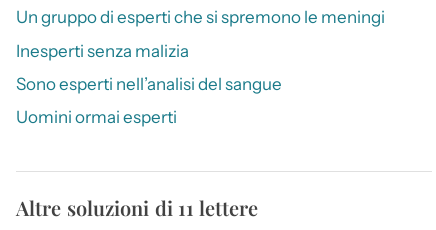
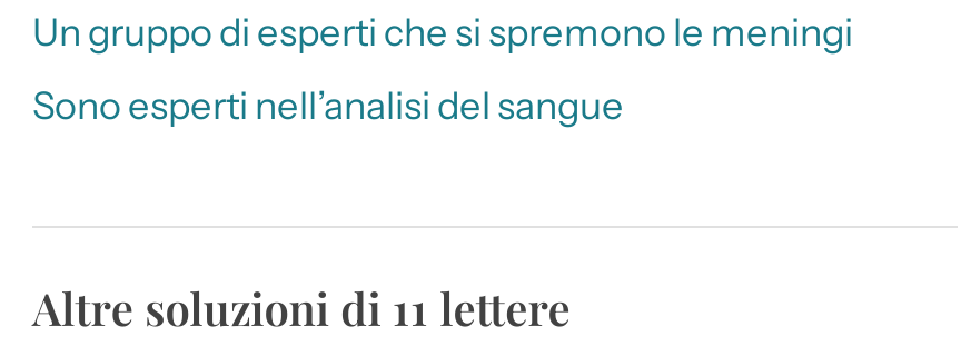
[16,41,189,61] Inesperti senza malizia -> none
[16,107,177,127] Uomini ormai esperti -> none

